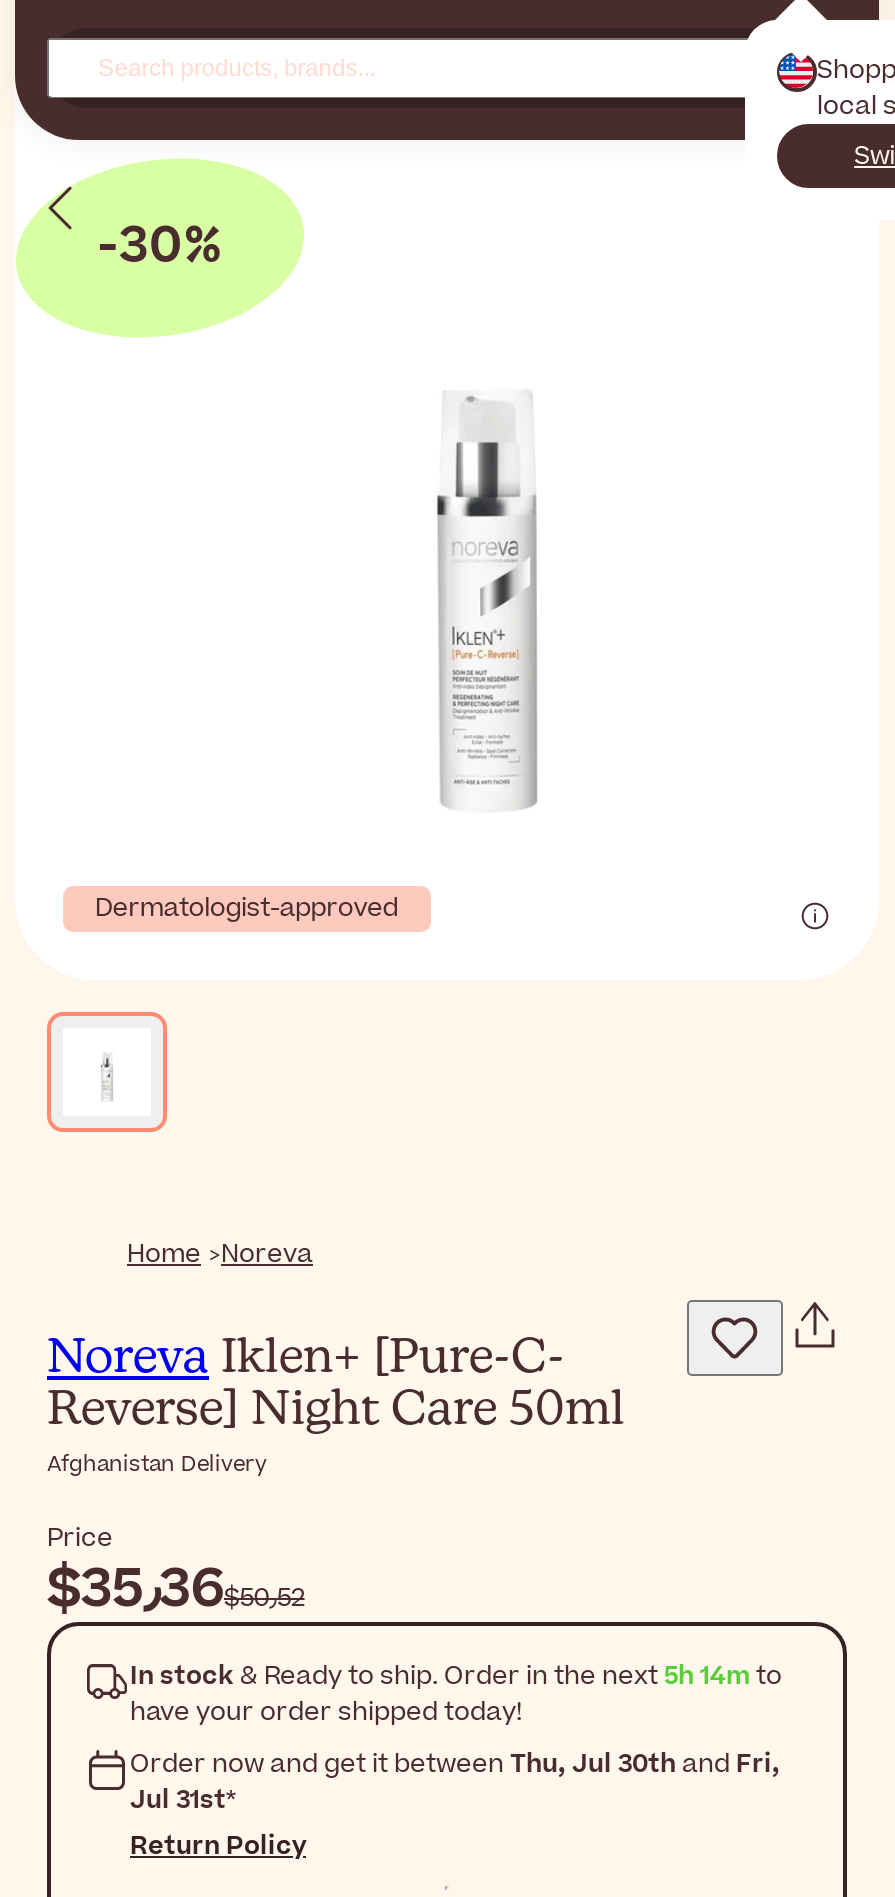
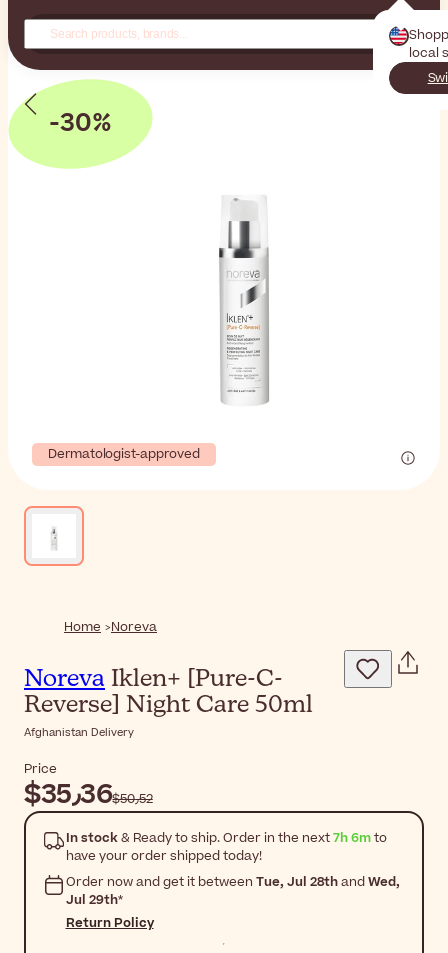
[130,1657,782,1693] In stock & Ready to ship. Order in the next 5h 14m to -> [65,829,386,847] In stock & Ready to ship. Order in the next 7h 6m to
[130,1745,780,1781] Order now and get it between Thu, Jul 30th and Fri, -> [65,873,399,891] Order now and get it between Tue, Jul 28th and Wed,
[130,1781,236,1817] Jul 31st* -> [65,891,122,909] Jul 29th*

